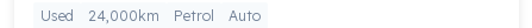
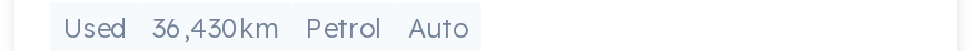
[40,7,261,24] Used 24,000km Petrol Auto -> [63,11,468,44] Used 36,430km Petrol Auto

